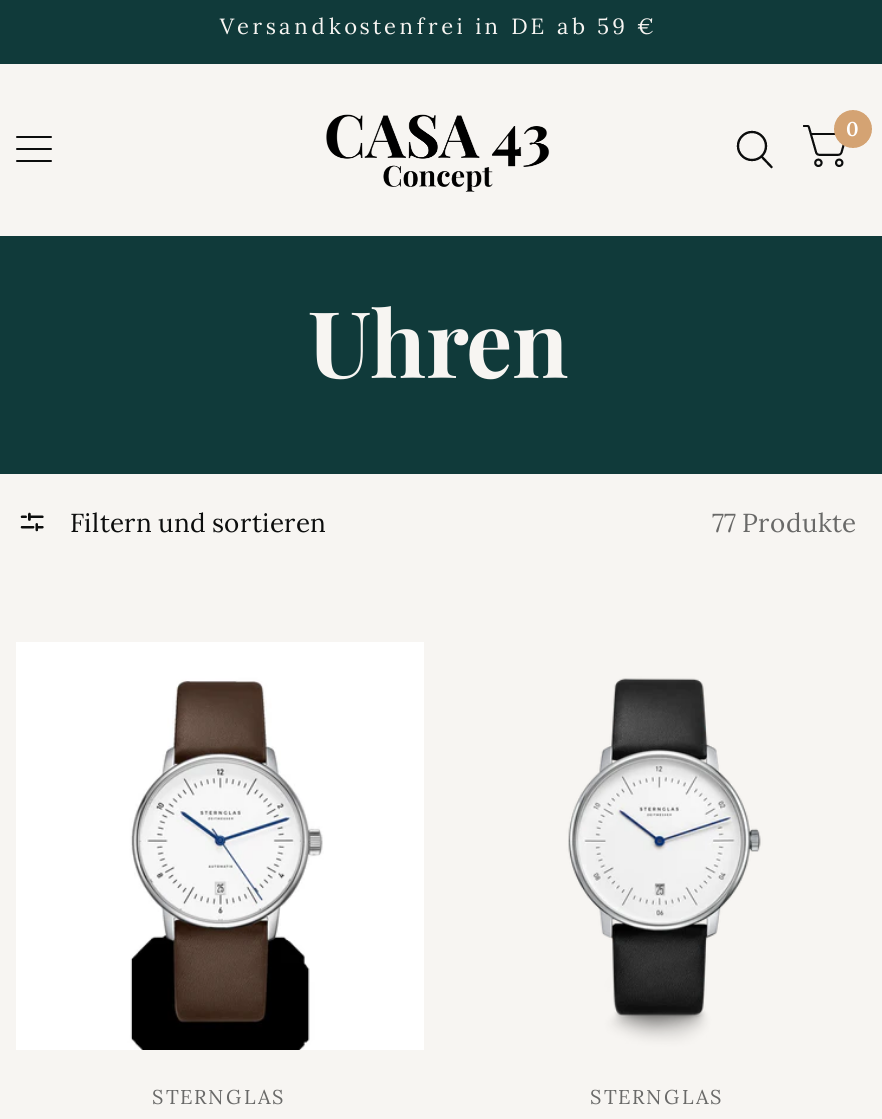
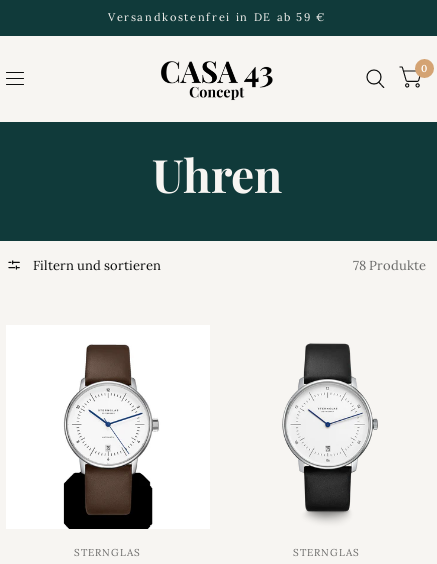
[712,506,856,540] 77 Produkte -> [353,257,426,274] 78 Produkte

